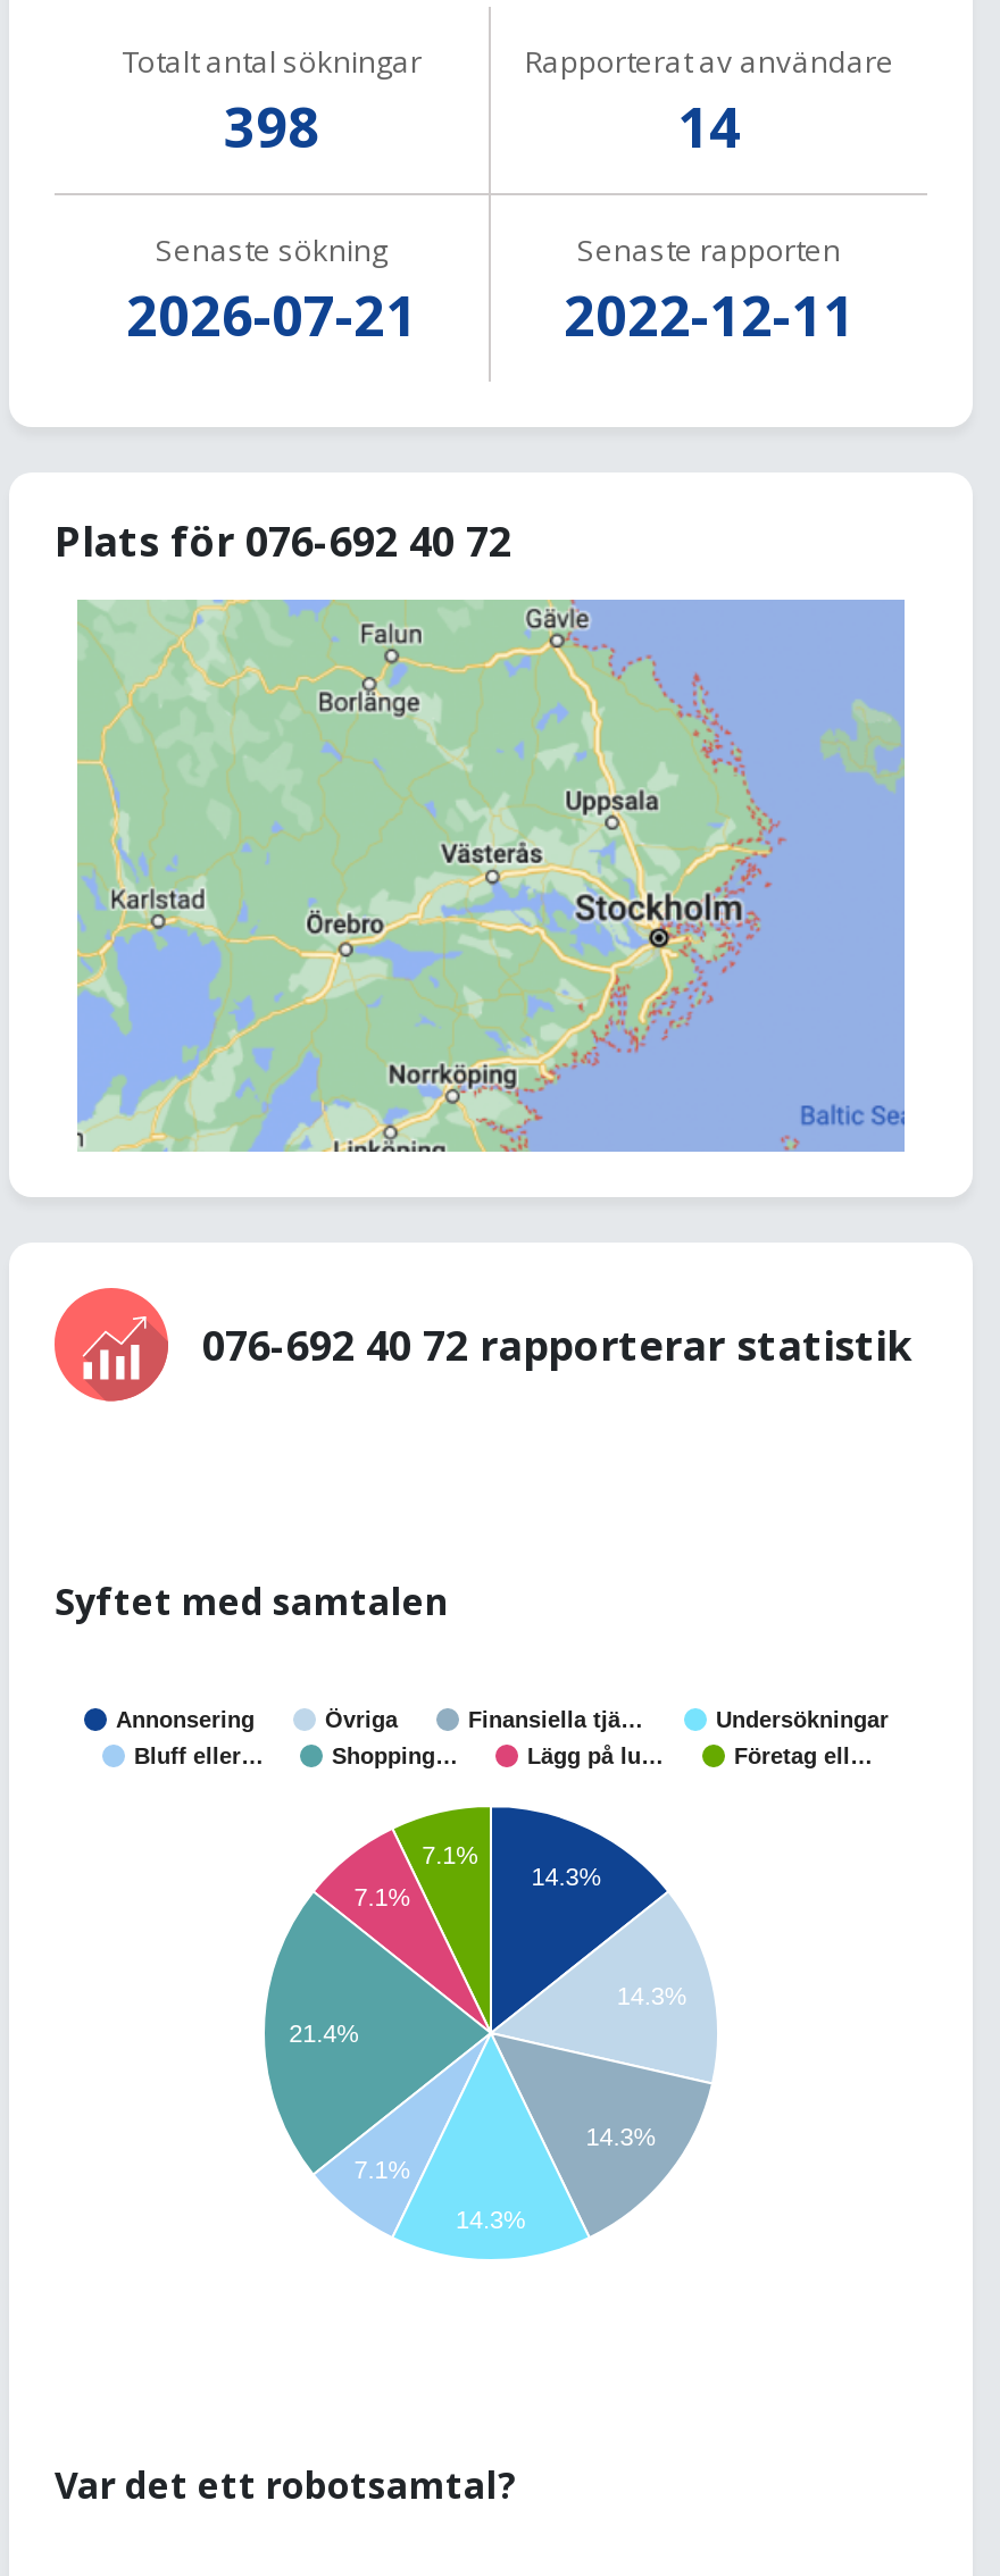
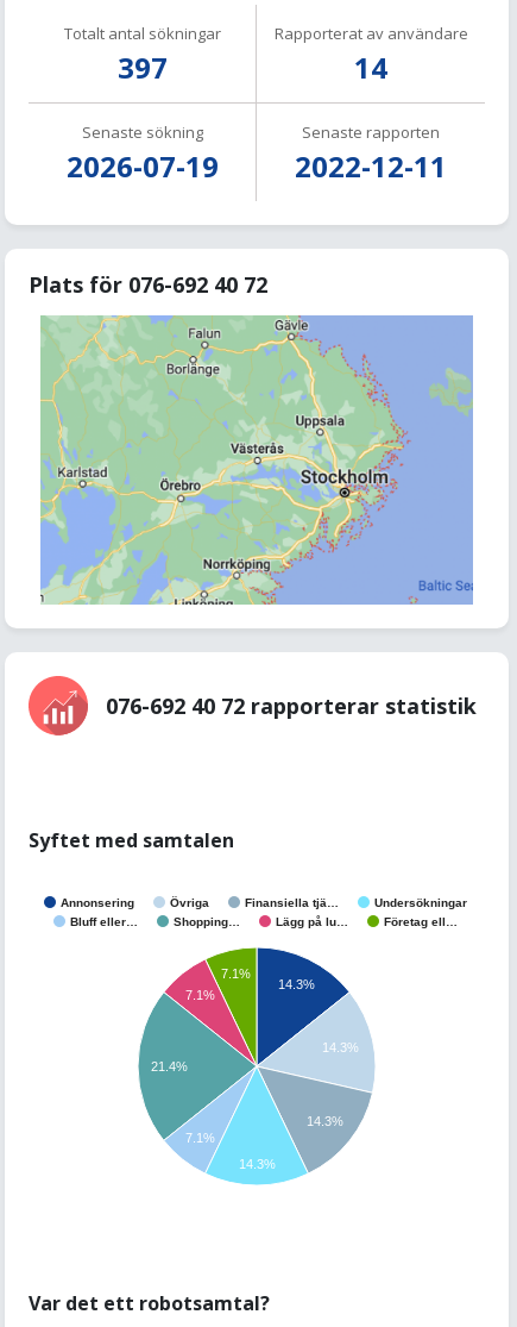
[224,89,319,164] 398 -> [117,48,167,87] 397
[126,277,855,352] 2026-07-21 2022-12-11 -> [66,146,447,186] 2026-07-19 2022-12-11

